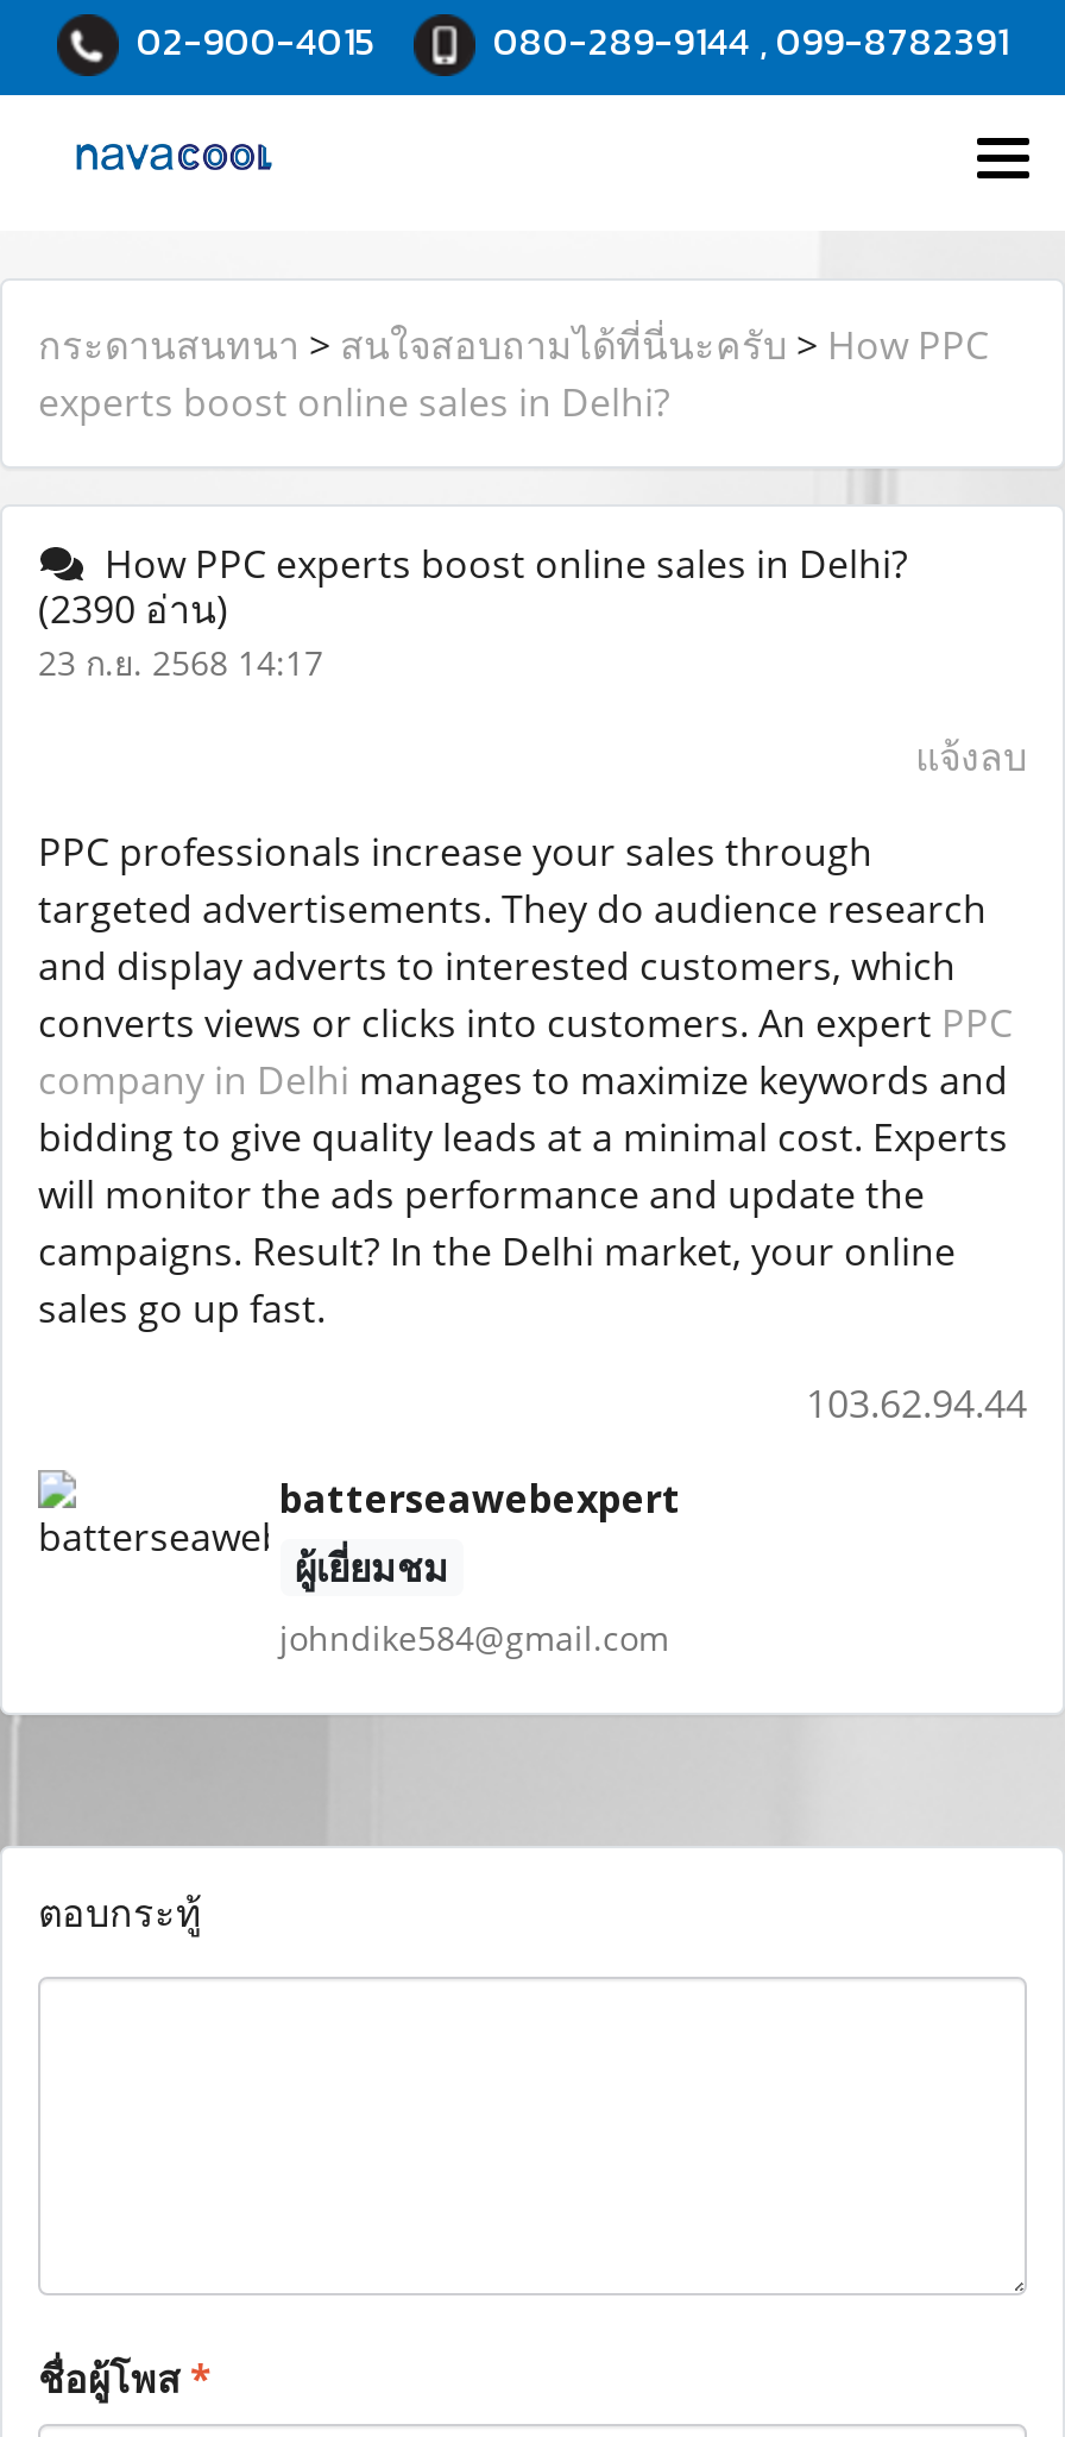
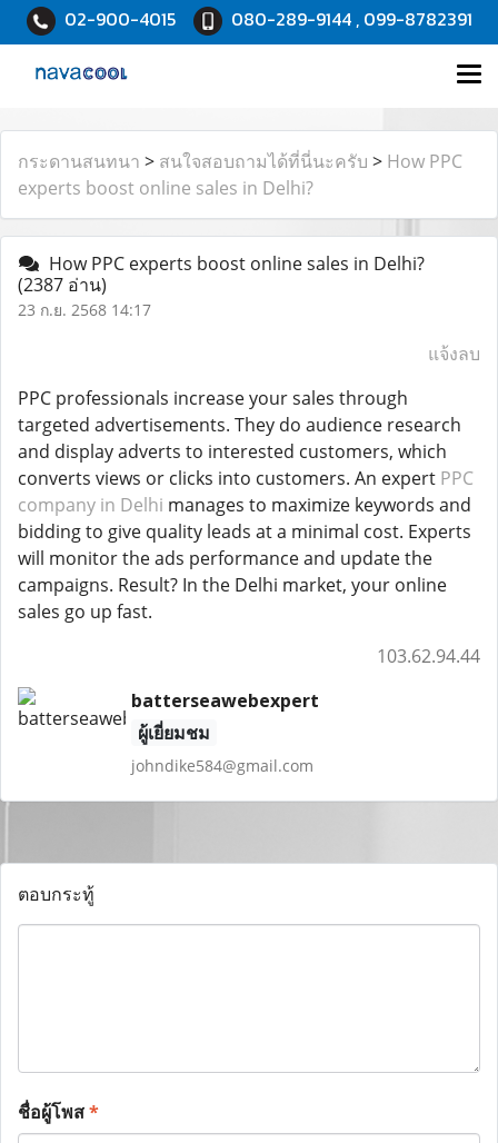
[38,583,228,636] (2390 อ่าน) -> [18,273,107,297] (2387 อ่าน)

